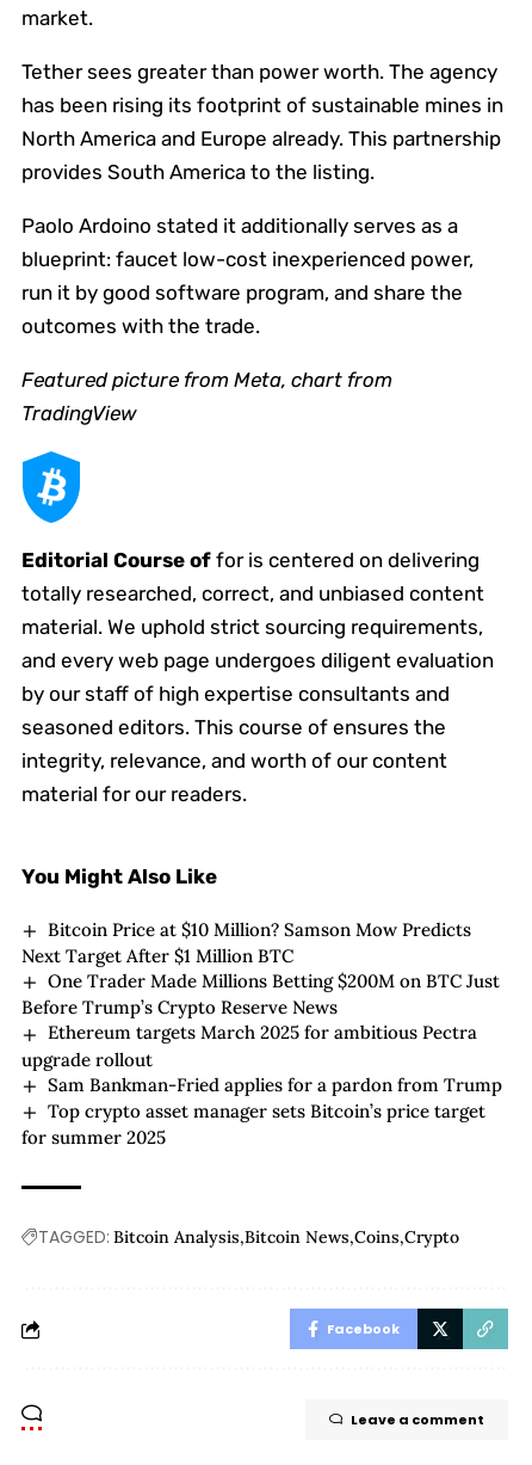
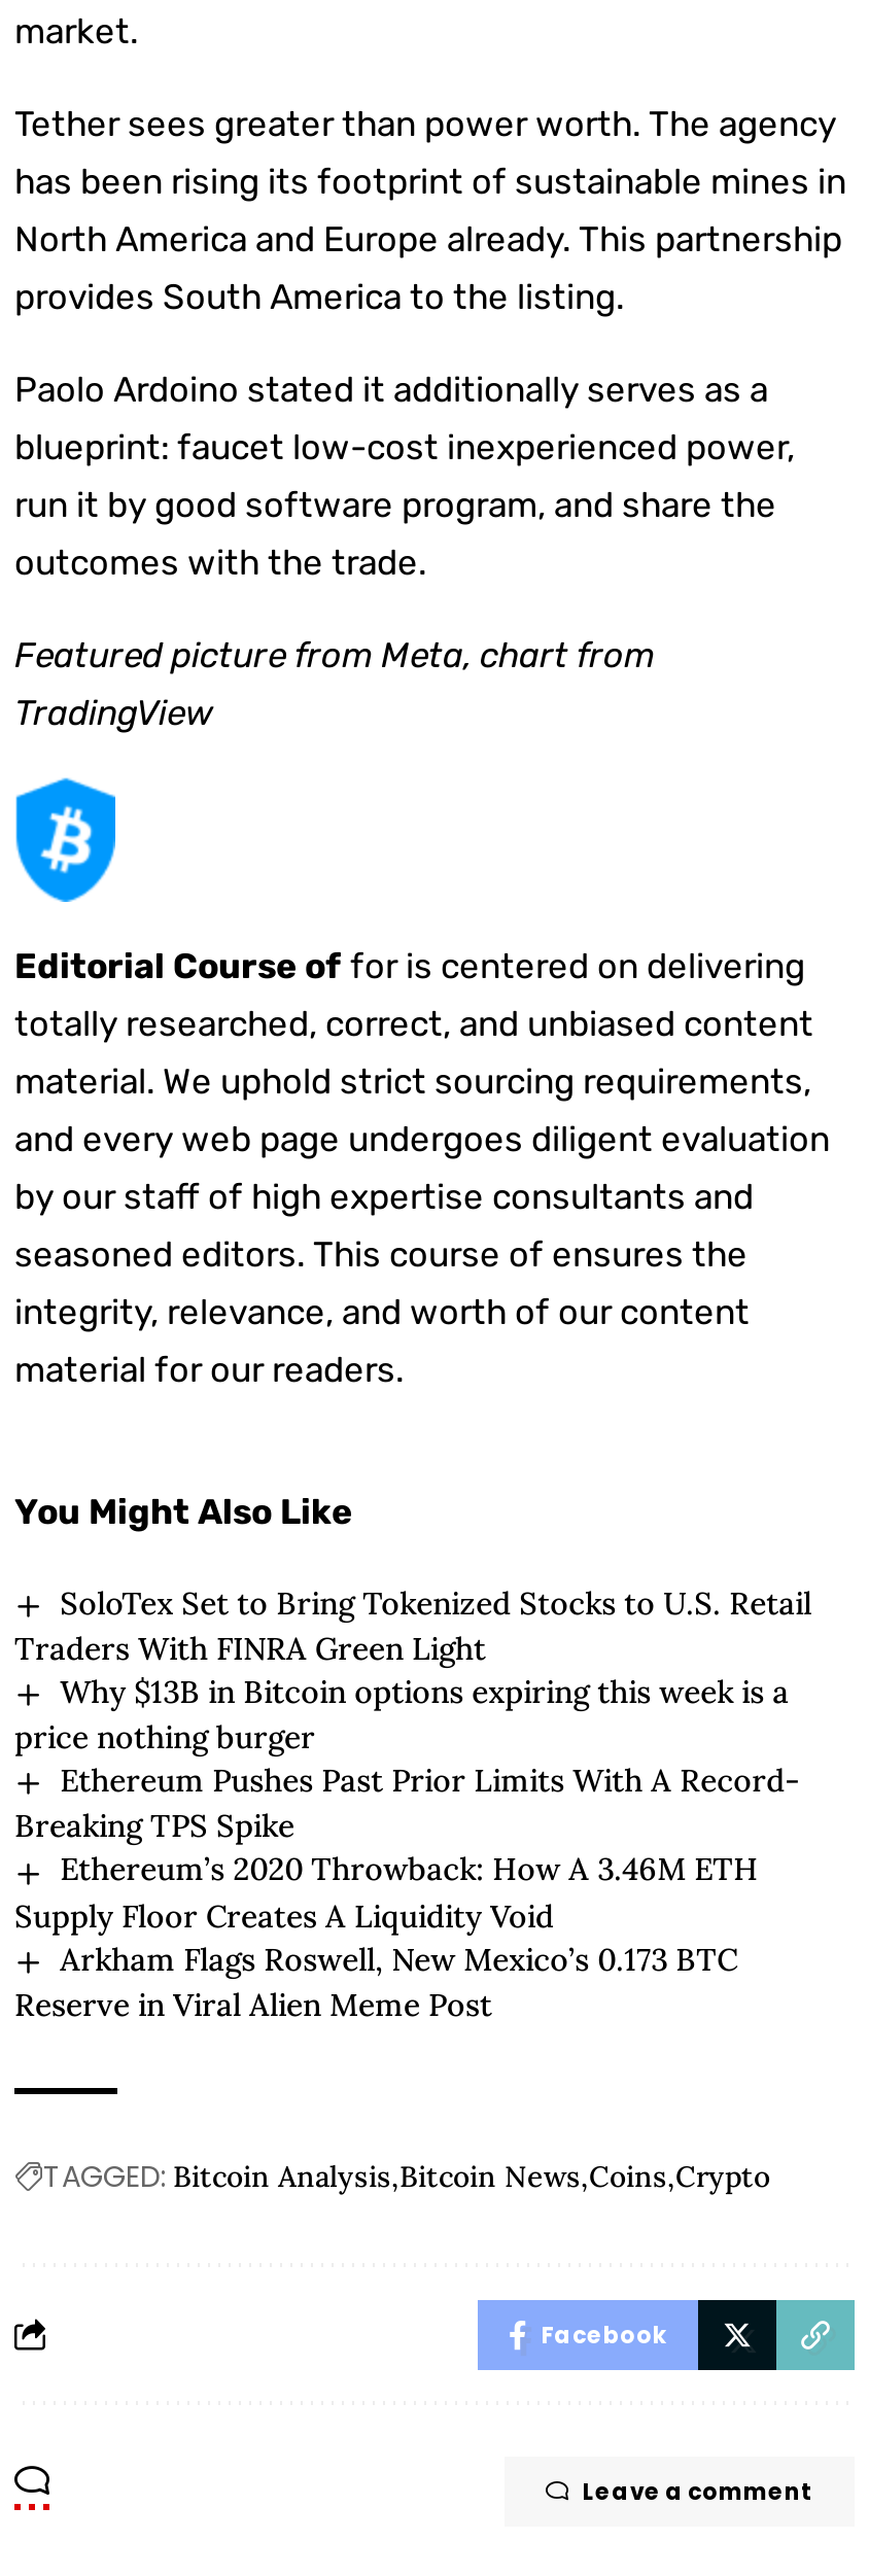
[21,918,502,1149] Bitcoin Price at $10 Million? Samson Mow Predicts | Next Target After $1 Million BTC | One Trader Made Millions Betting $200M on BTC Just | Before Trump’s Crypto Reserve News | Ethereum targets March 2025 for ambitious Pectra | upgrade rollout | Sam Bankman-Fried applies for a pardon from Trump | Top crypto asset manager sets Bitcoin’s price target | for summer 2025 -> [14,1583,812,2024] SoloTex Set to Bring Tokenized Stocks to U.S. Retail | Traders With FINRA Green Light | Why $13B in Bitcoin options expiring this week is a | price nothing burger | Ethereum Pushes Past Prior Limits With A Record- | Breaking TPS Spike | Ethereum’s 2020 Throwback: How A 3.46M ETH | Supply Floor Creates A Liquidity Void | Arkham Flags Roswell, New Mexico’s 0.173 BTC | Reserve in Viral Alien Meme Post

